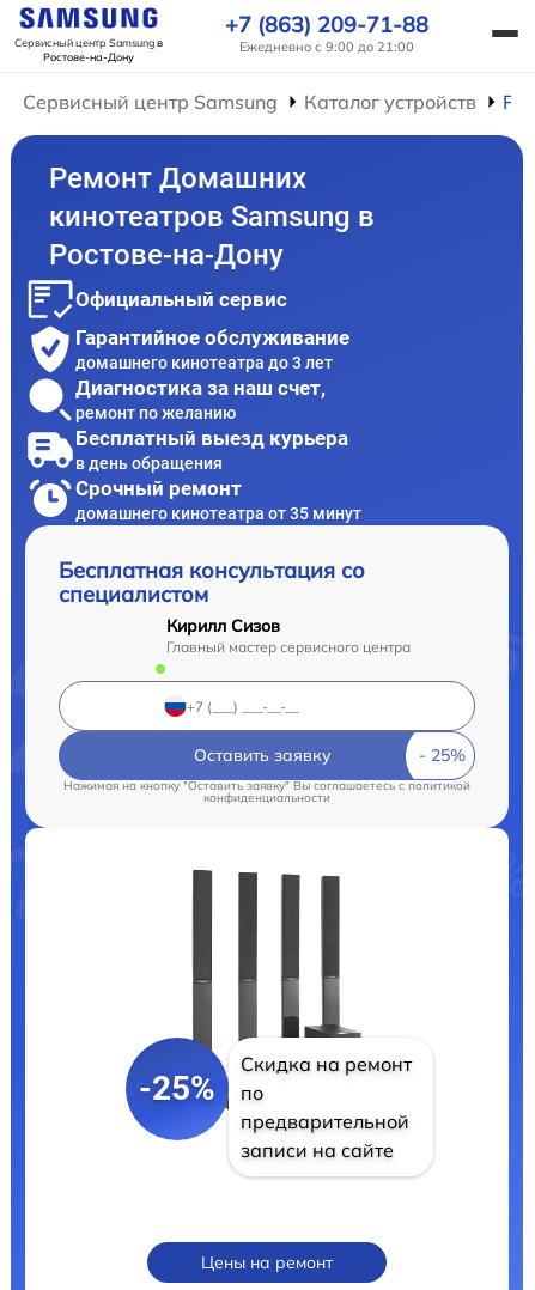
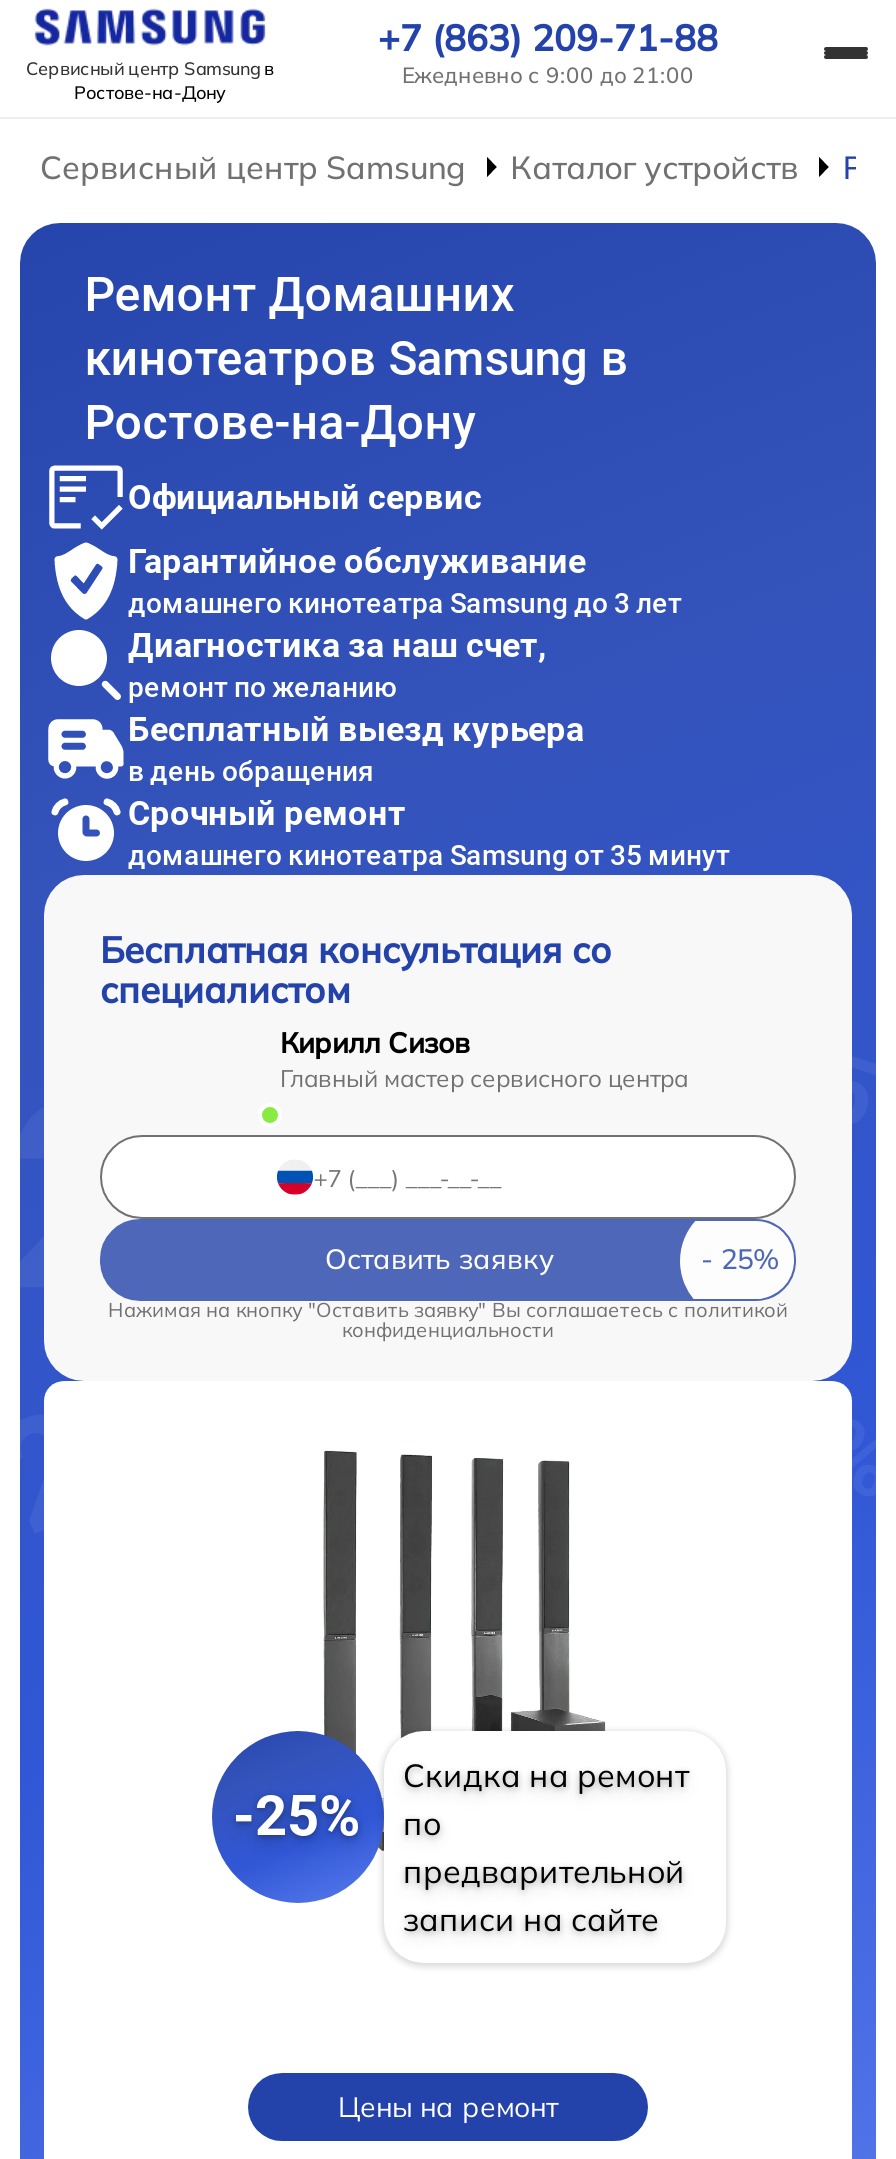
[75,353,333,372] домашнего кинотеатра до 3 лет -> [128,586,682,618] домашнего кинотеатра Samsung до 3 лет
[75,503,361,523] домашнего кинотеатра от 35 минут -> [128,838,730,870] домашнего кинотеатра Samsung от 35 минут

